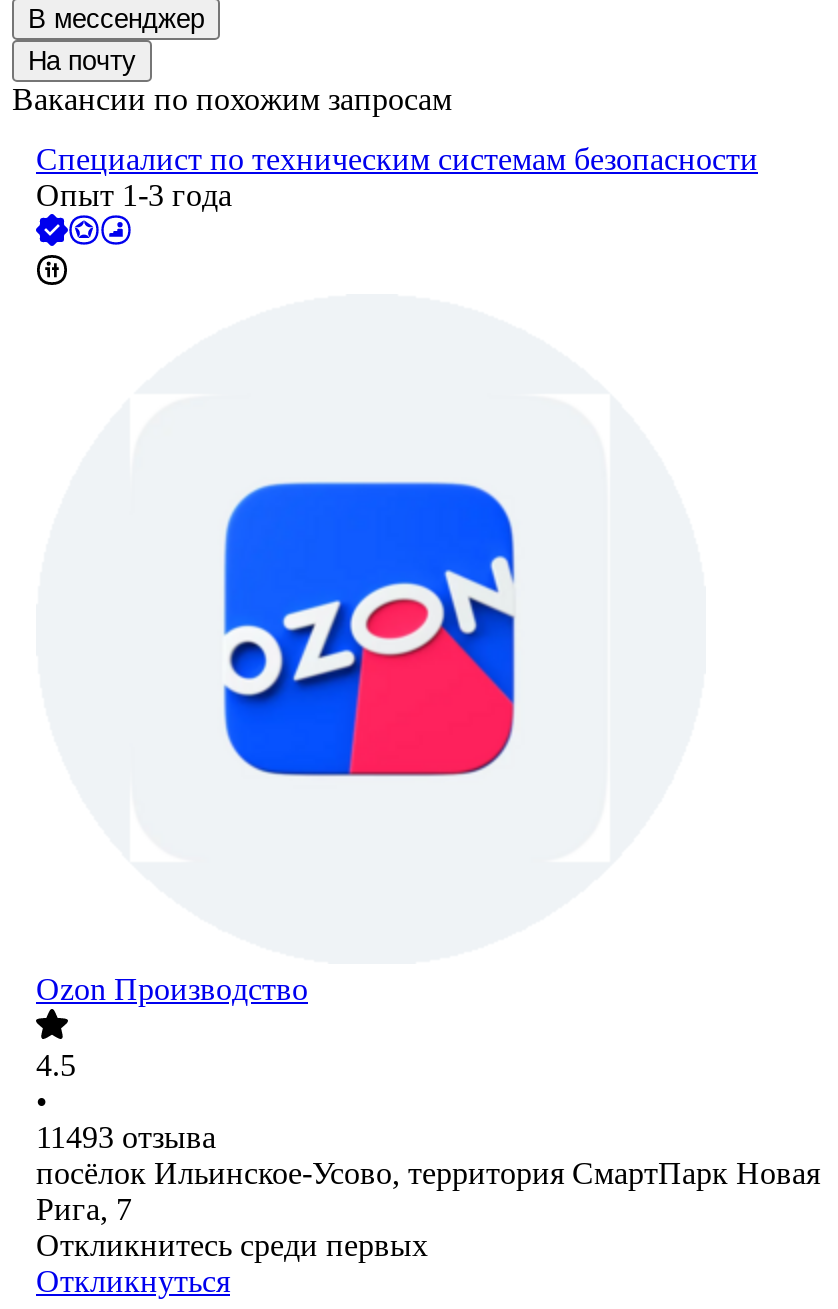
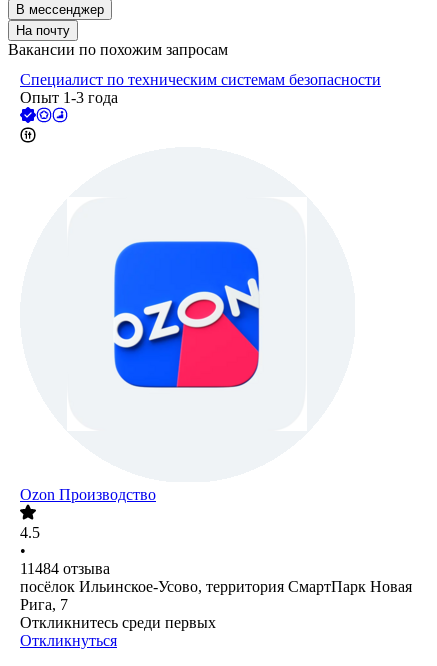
[36,1121,216,1155] 11493 отзыва -> [20,560,110,577] 11484 отзыва

